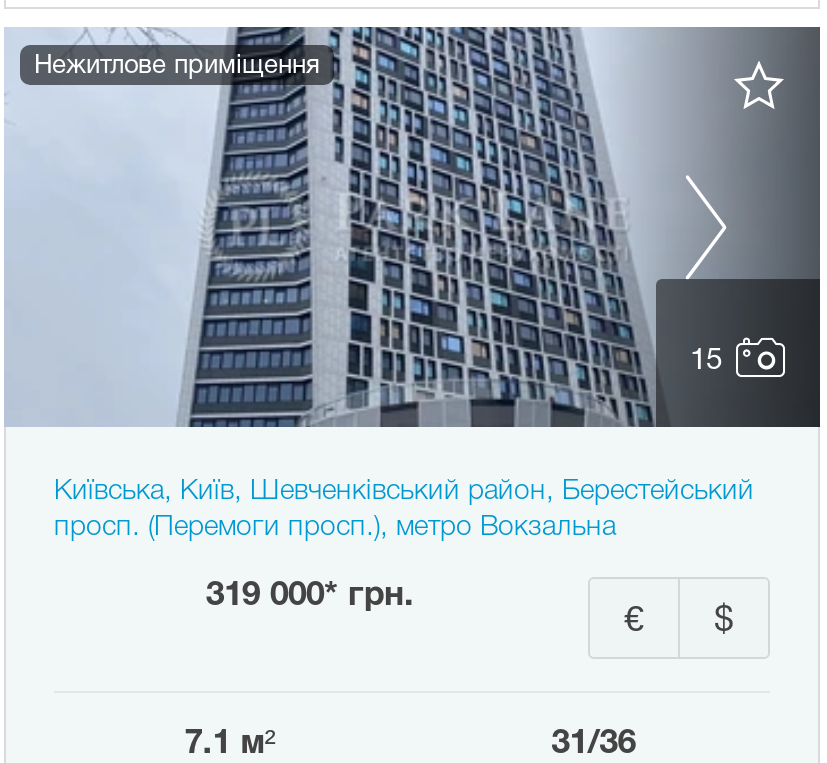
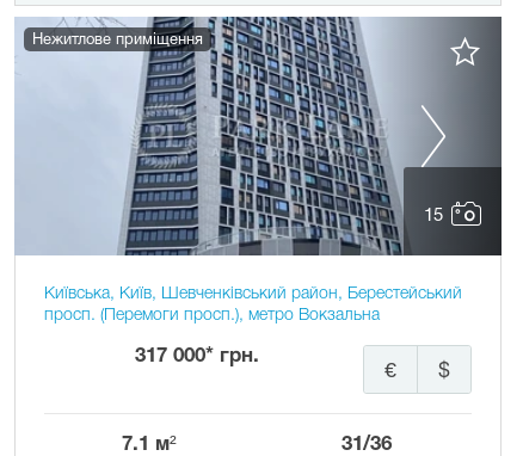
[206,581,414,611] 319 000* грн. -> [135,347,259,365] 317 000* грн.

